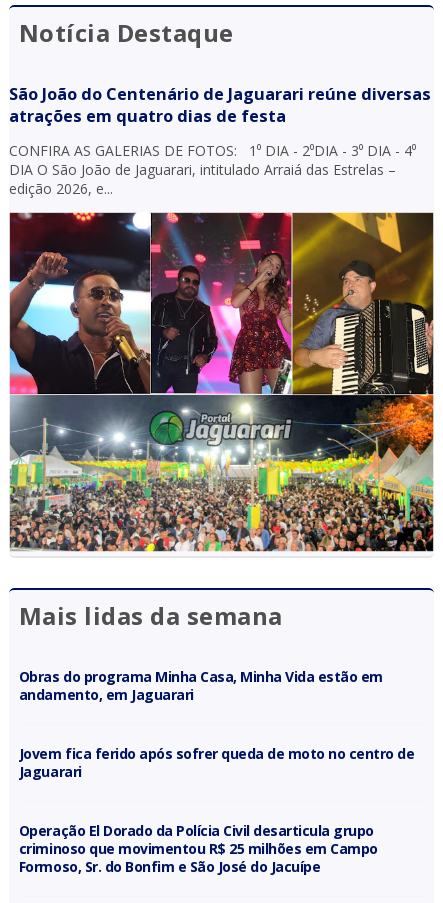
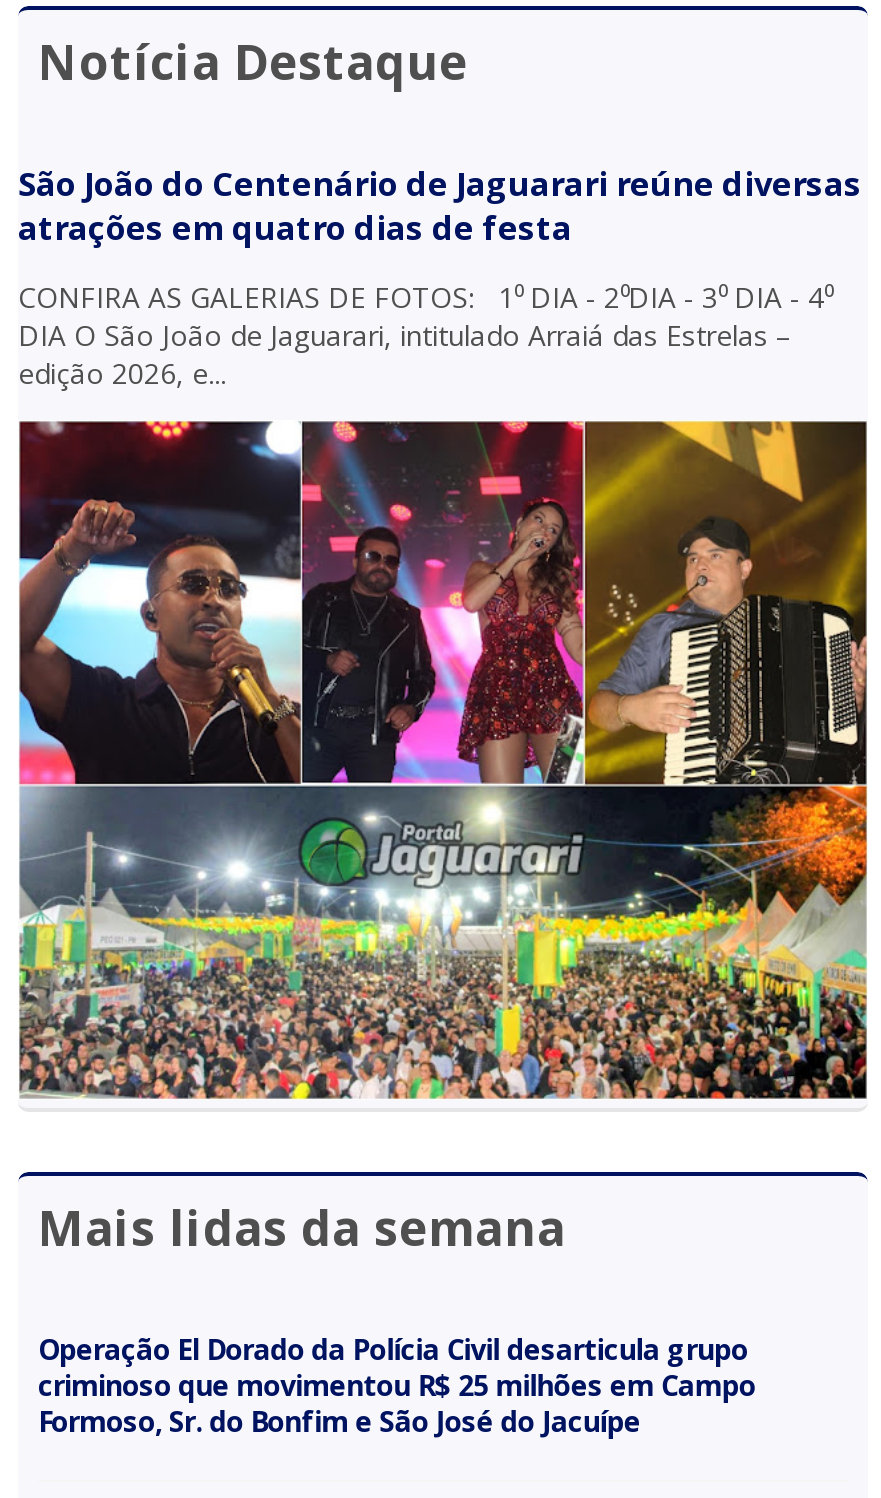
[19,667,414,781] Obras do programa Minha Casa, Minha Vida estão em | andamento, em Jaguarari | Jovem fica ferido após sofrer queda de moto no centro de | Jaguarari -> none

